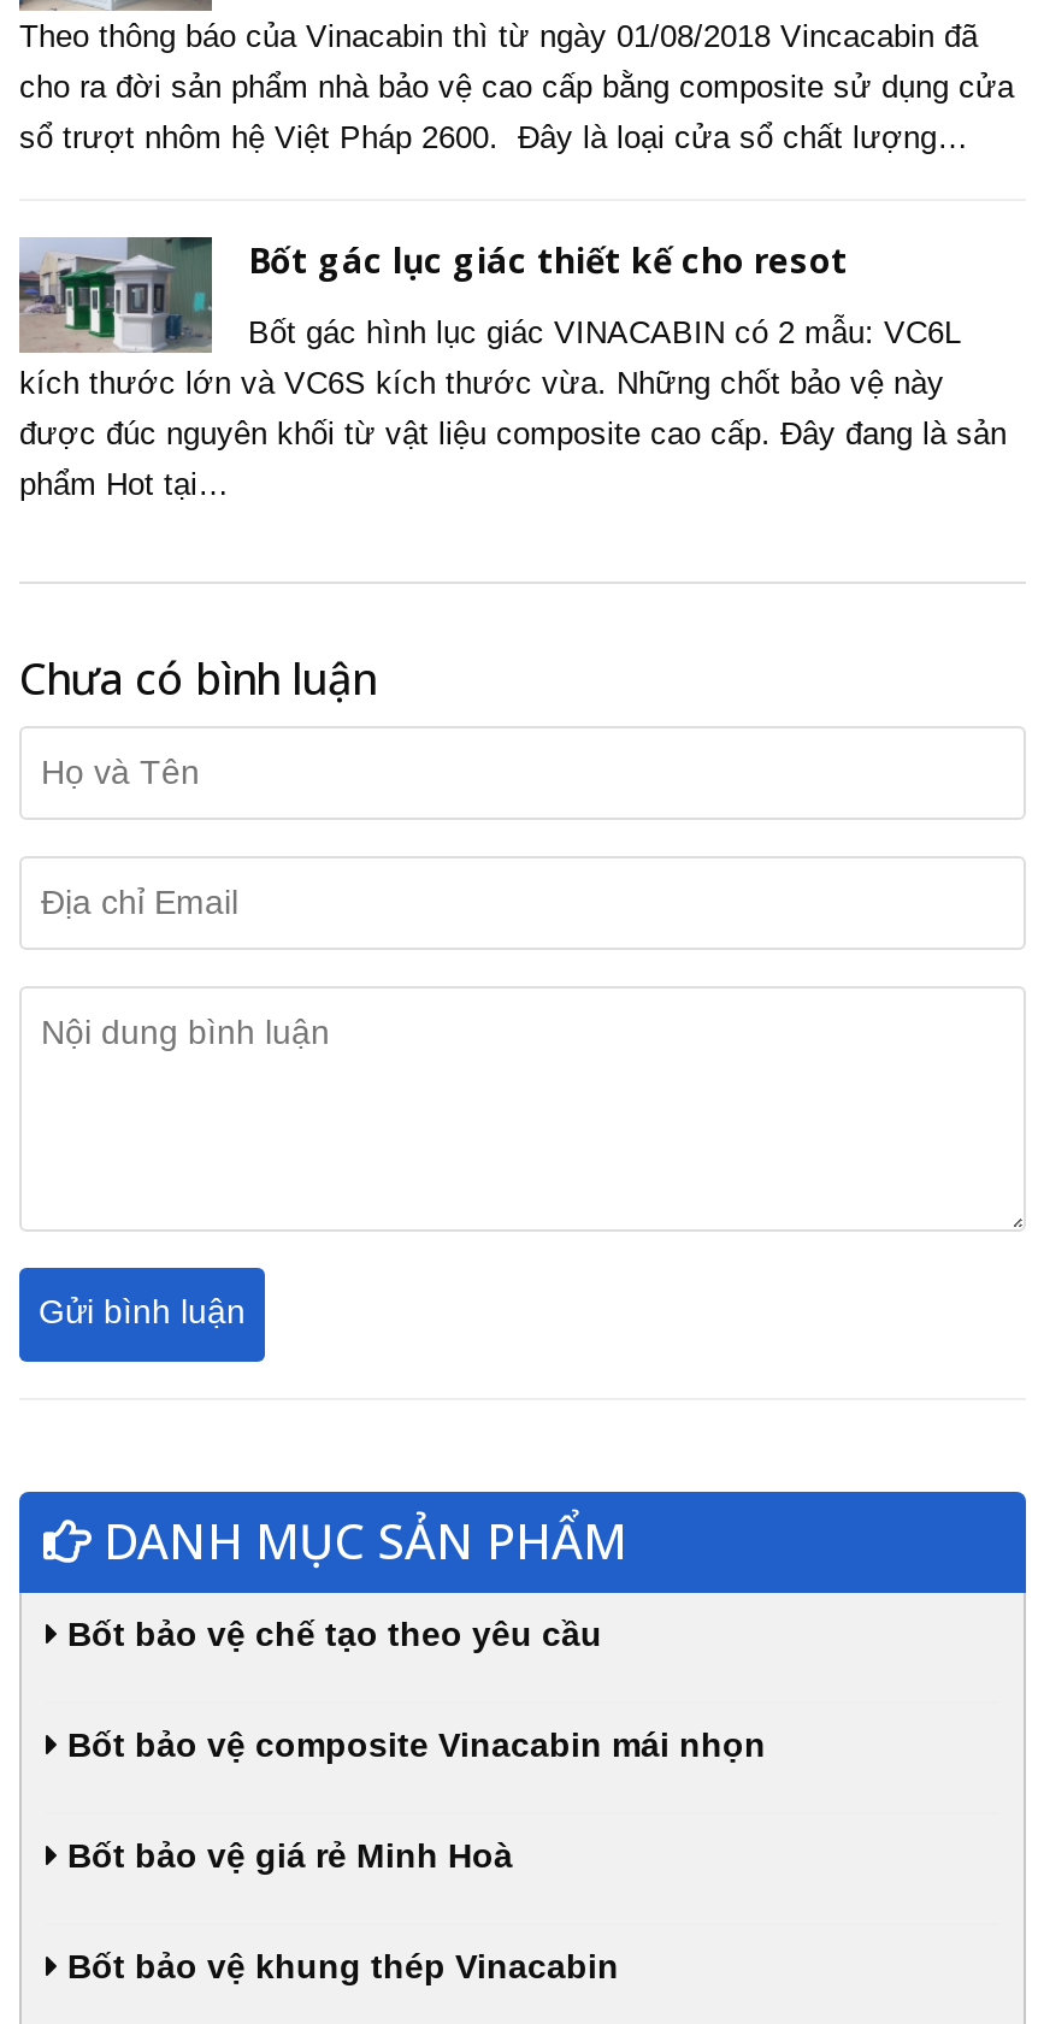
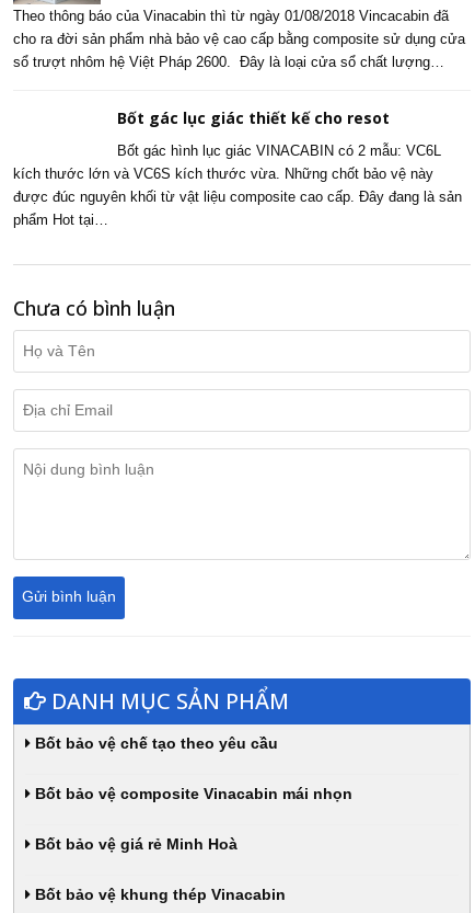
[17,234,214,354] [image] -> none

